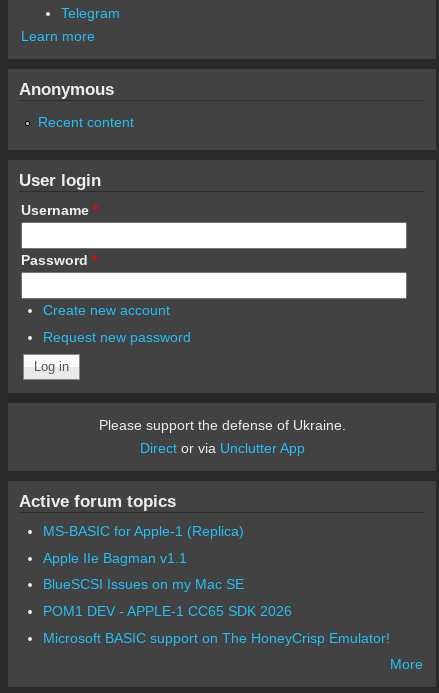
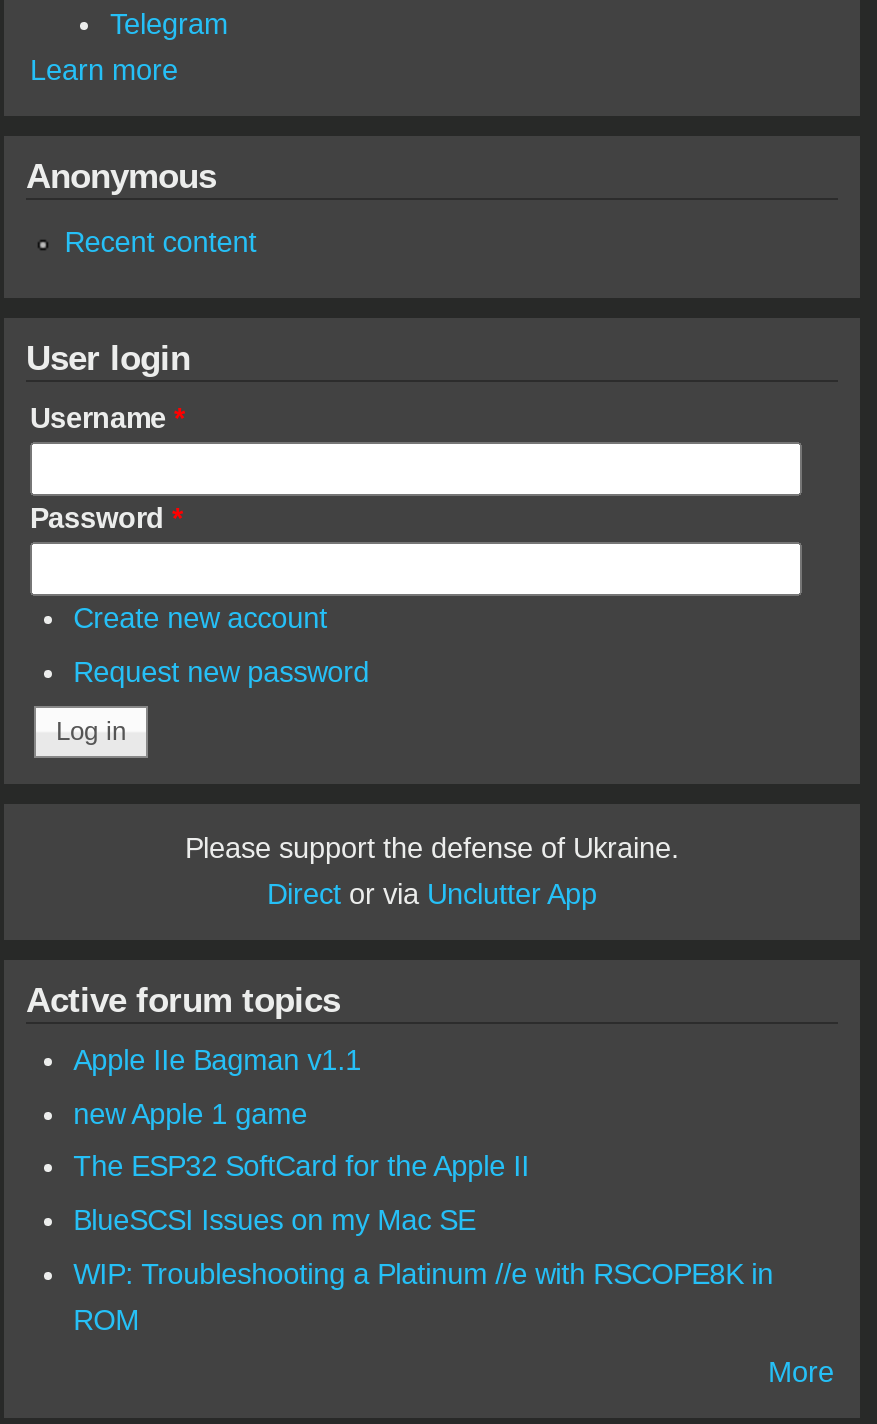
[43,523,244,539] MS-BASIC for Apple-1 (Replica) -> none
moved [43,550,187,566] -> [73,1045,361,1077]: Apple IIe Bagman v1.1
none -> [73,1098,529,1183] new Apple 1 game | The ESP32 SoftCard for the Apple II
[43,603,390,646] POM1 DEV - APPLE-1 CC65 SDK 2026 | Microsoft BASIC support on The HoneyCrisp Emulator! -> [73,1257,773,1335] WIP: Troubleshooting a Platinum //e with RSCOPE8K in | ROM

